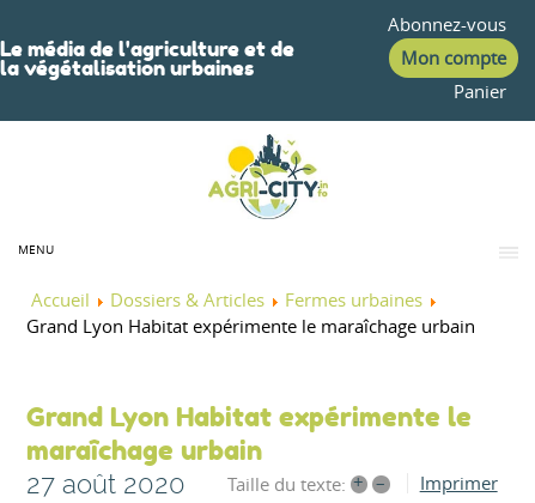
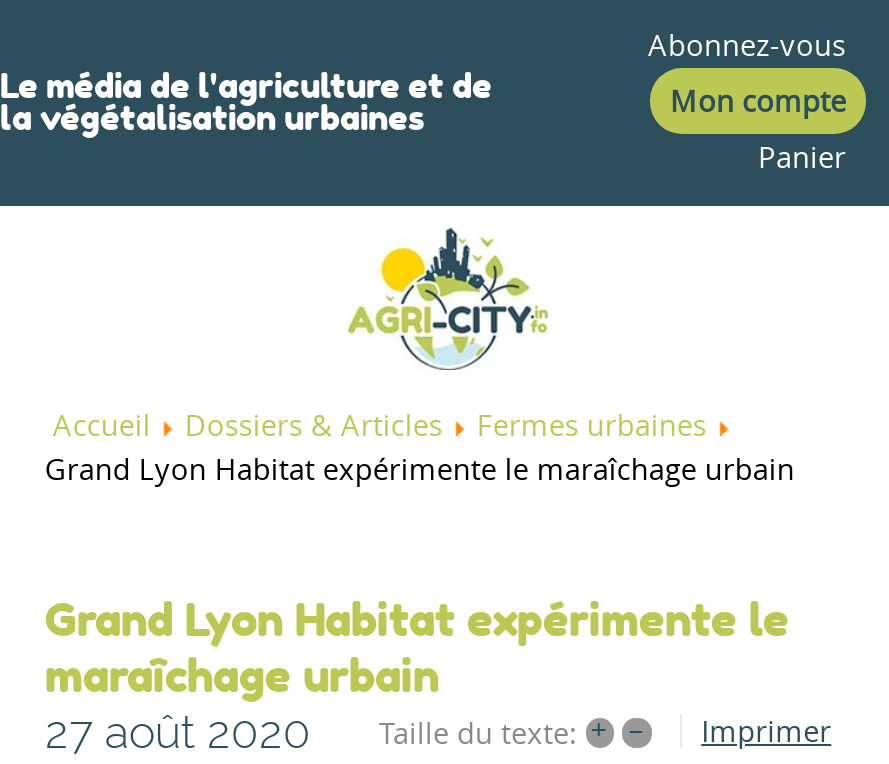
[18,242,54,257] MENU -> none

